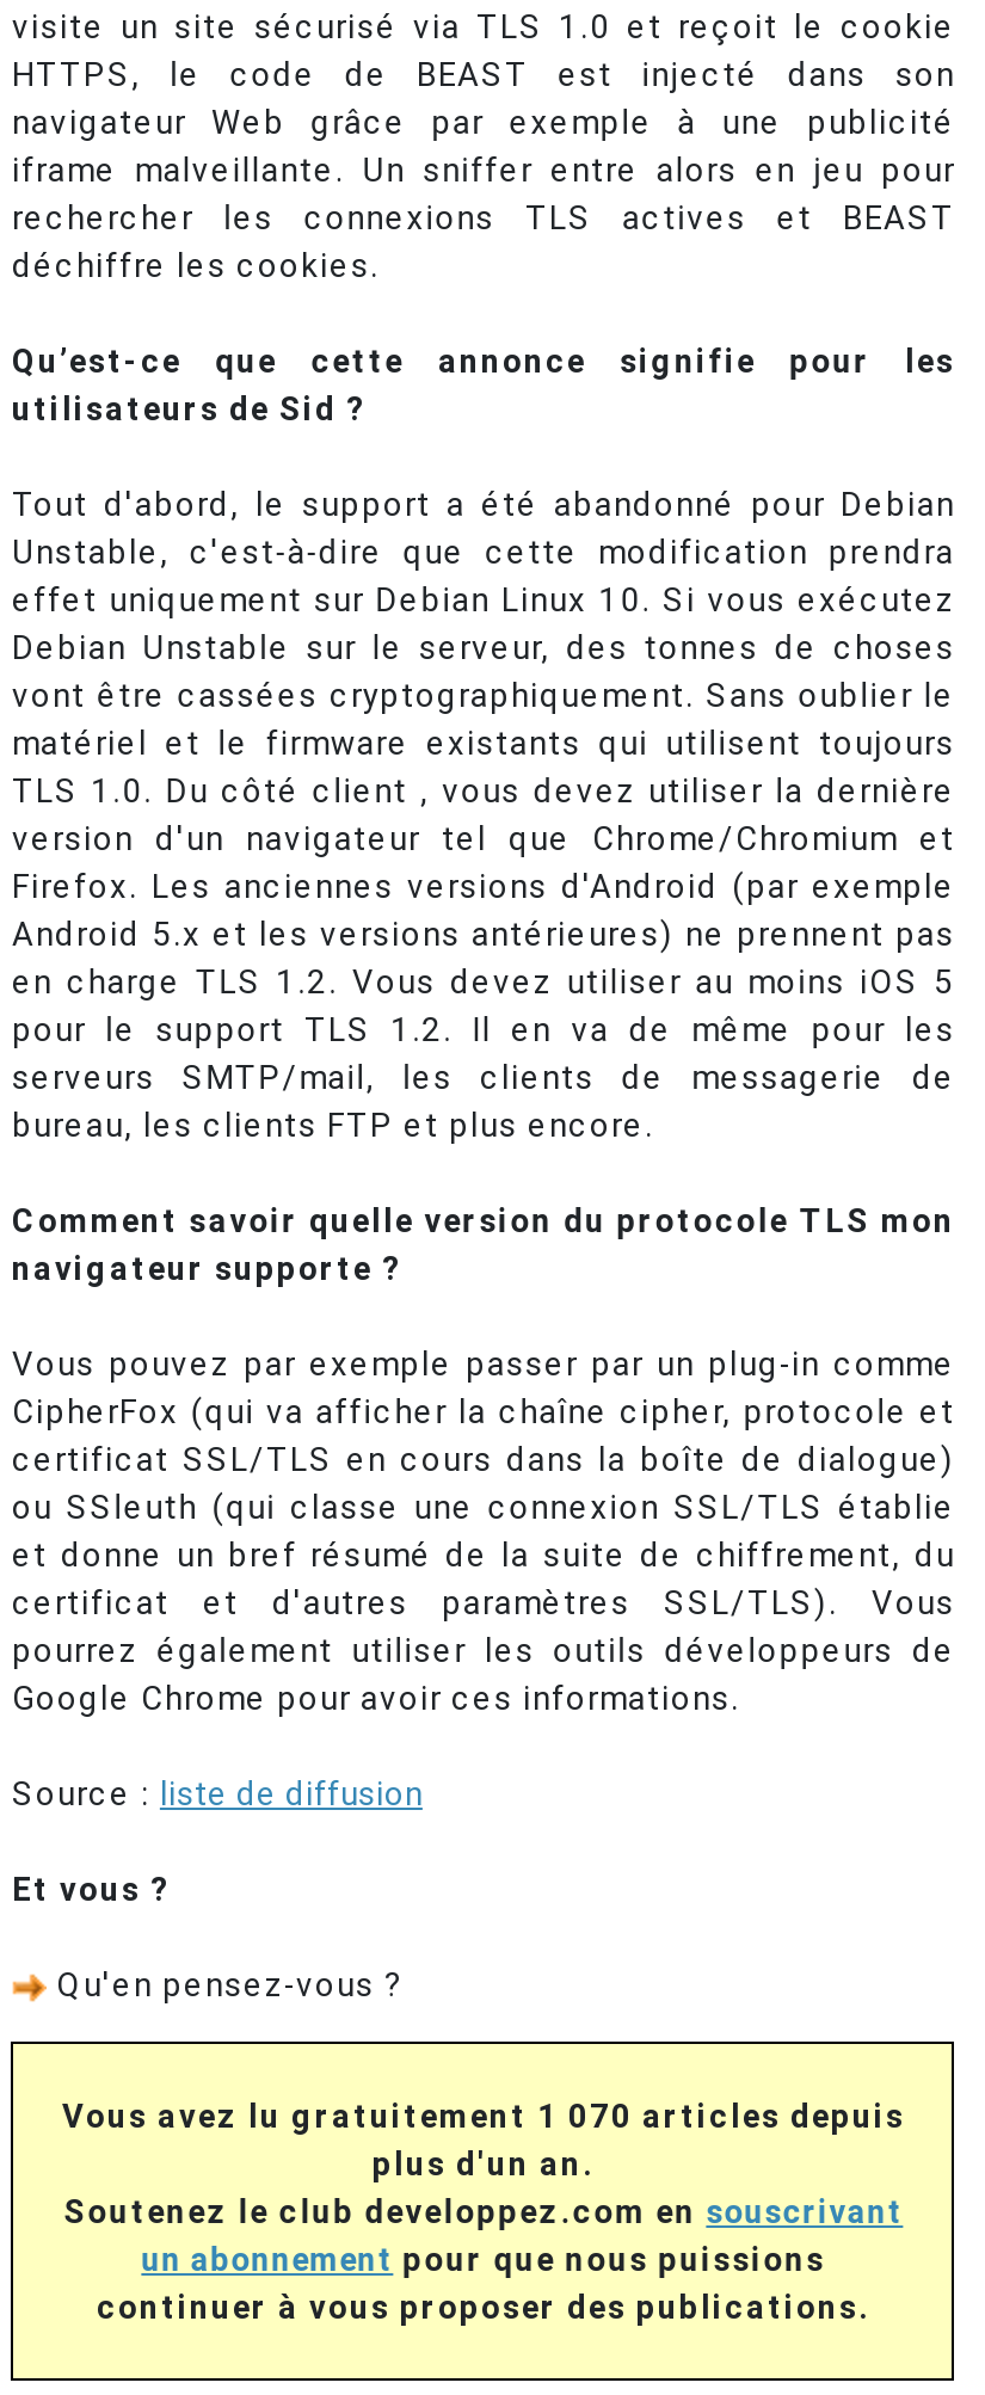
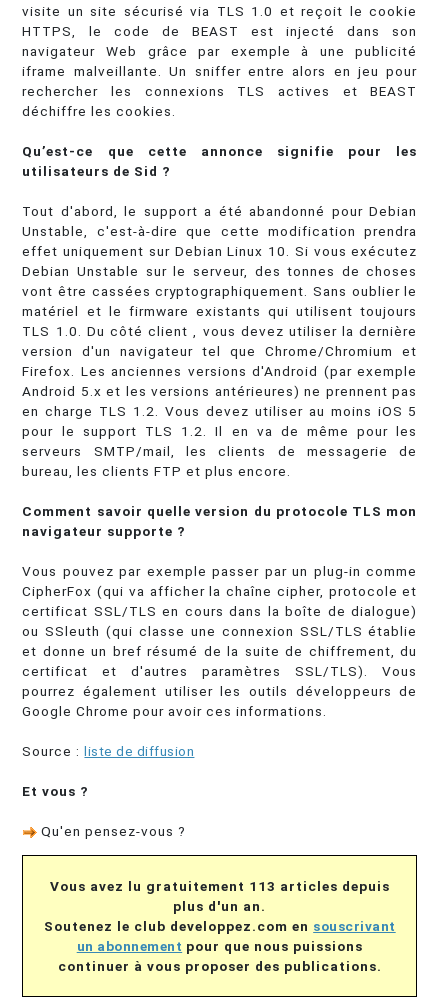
[62,2097,905,2135] Vous avez lu gratuitement 1 070 articles depuis -> [50,878,390,894] Vous avez lu gratuitement 113 articles depuis

